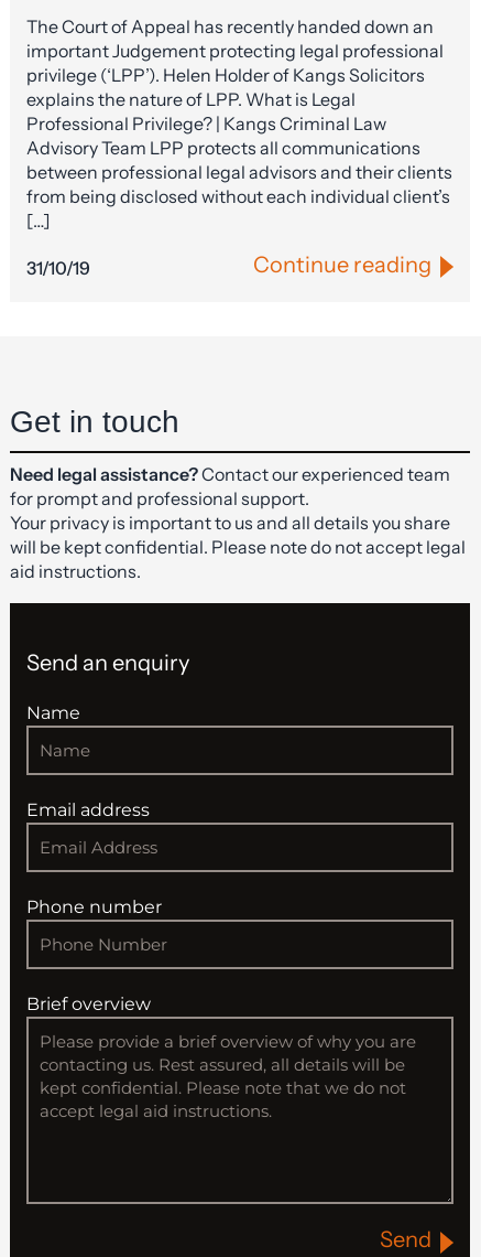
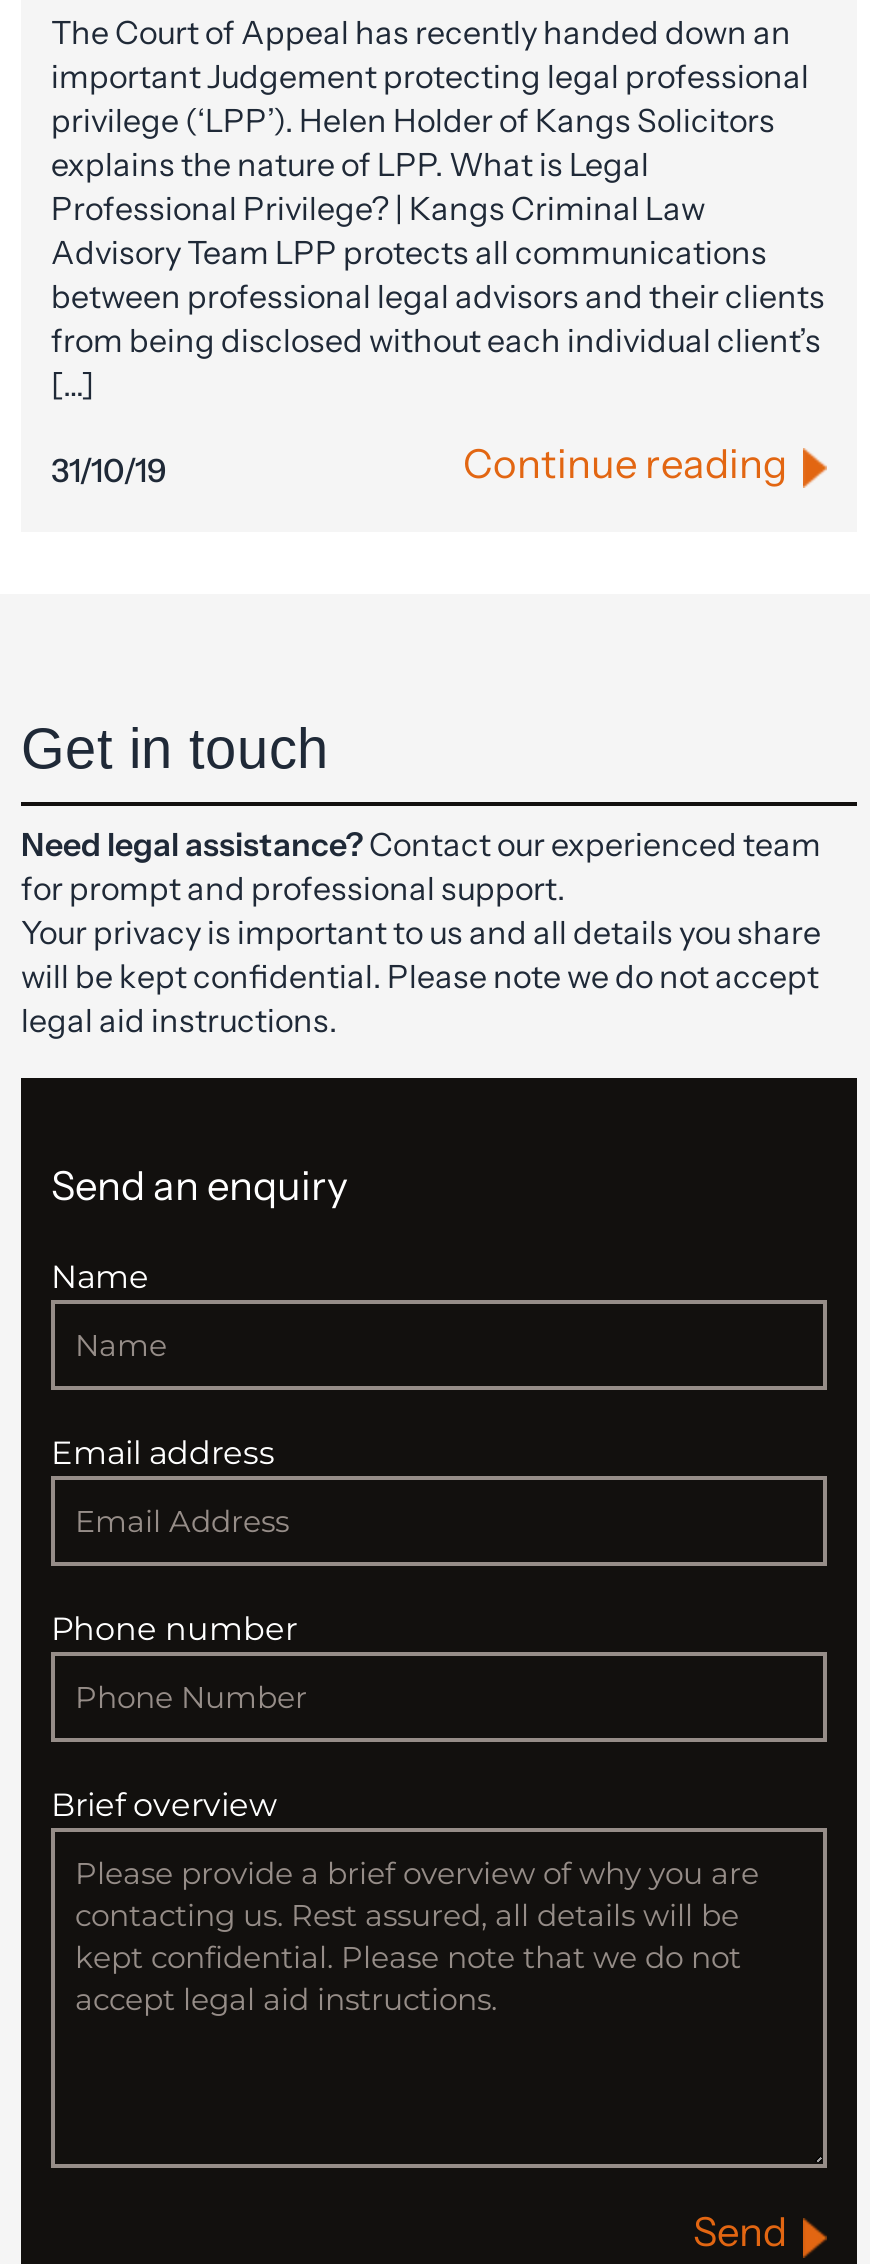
[10,536,466,583] will be kept confidential. Please note do not accept legal | aid instructions. -> [21,957,819,1041] will be kept confidential. Please note we do not accept | legal aid instructions.

